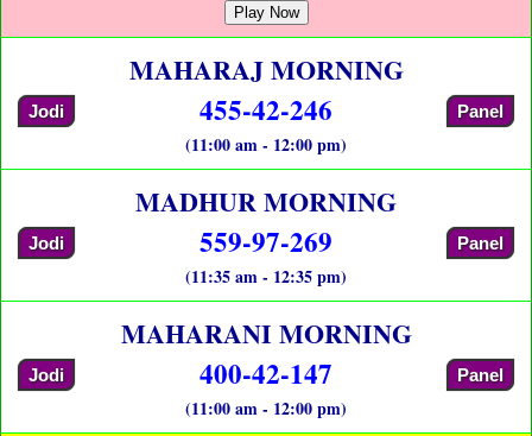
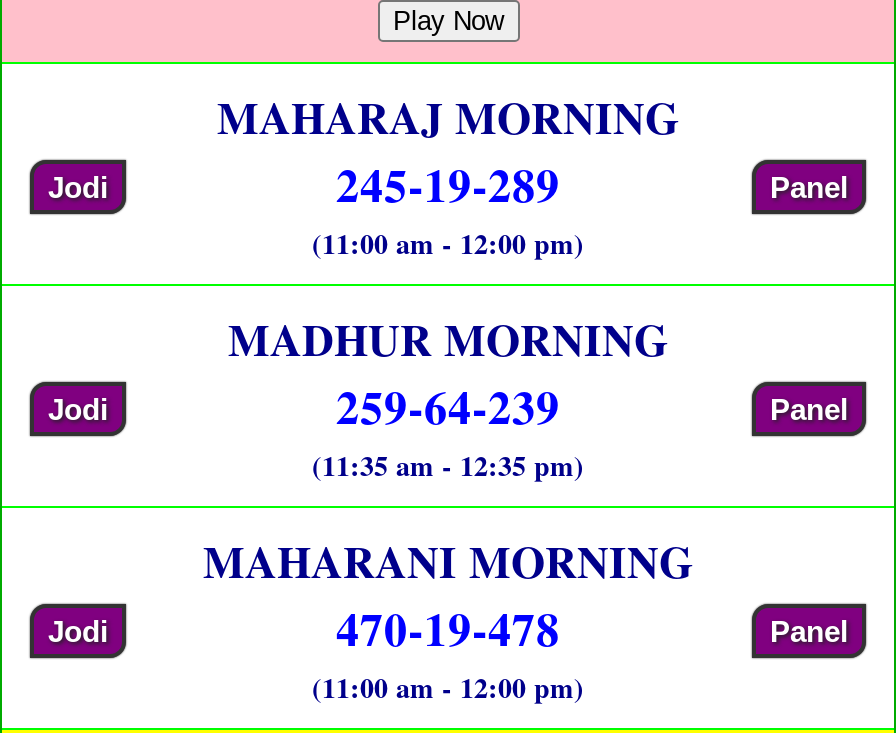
[199,89,332,129] 455-42-246 -> [336,150,560,218] 245-19-289
[199,221,332,261] 559-97-269 -> [336,372,560,440] 259-64-239
[199,353,332,393] 400-42-147 -> [336,594,560,662] 470-19-478

